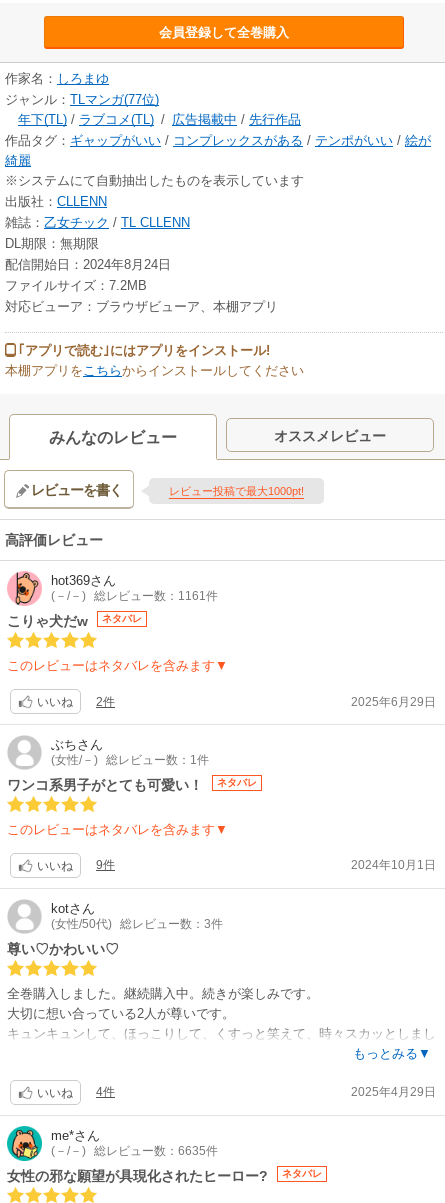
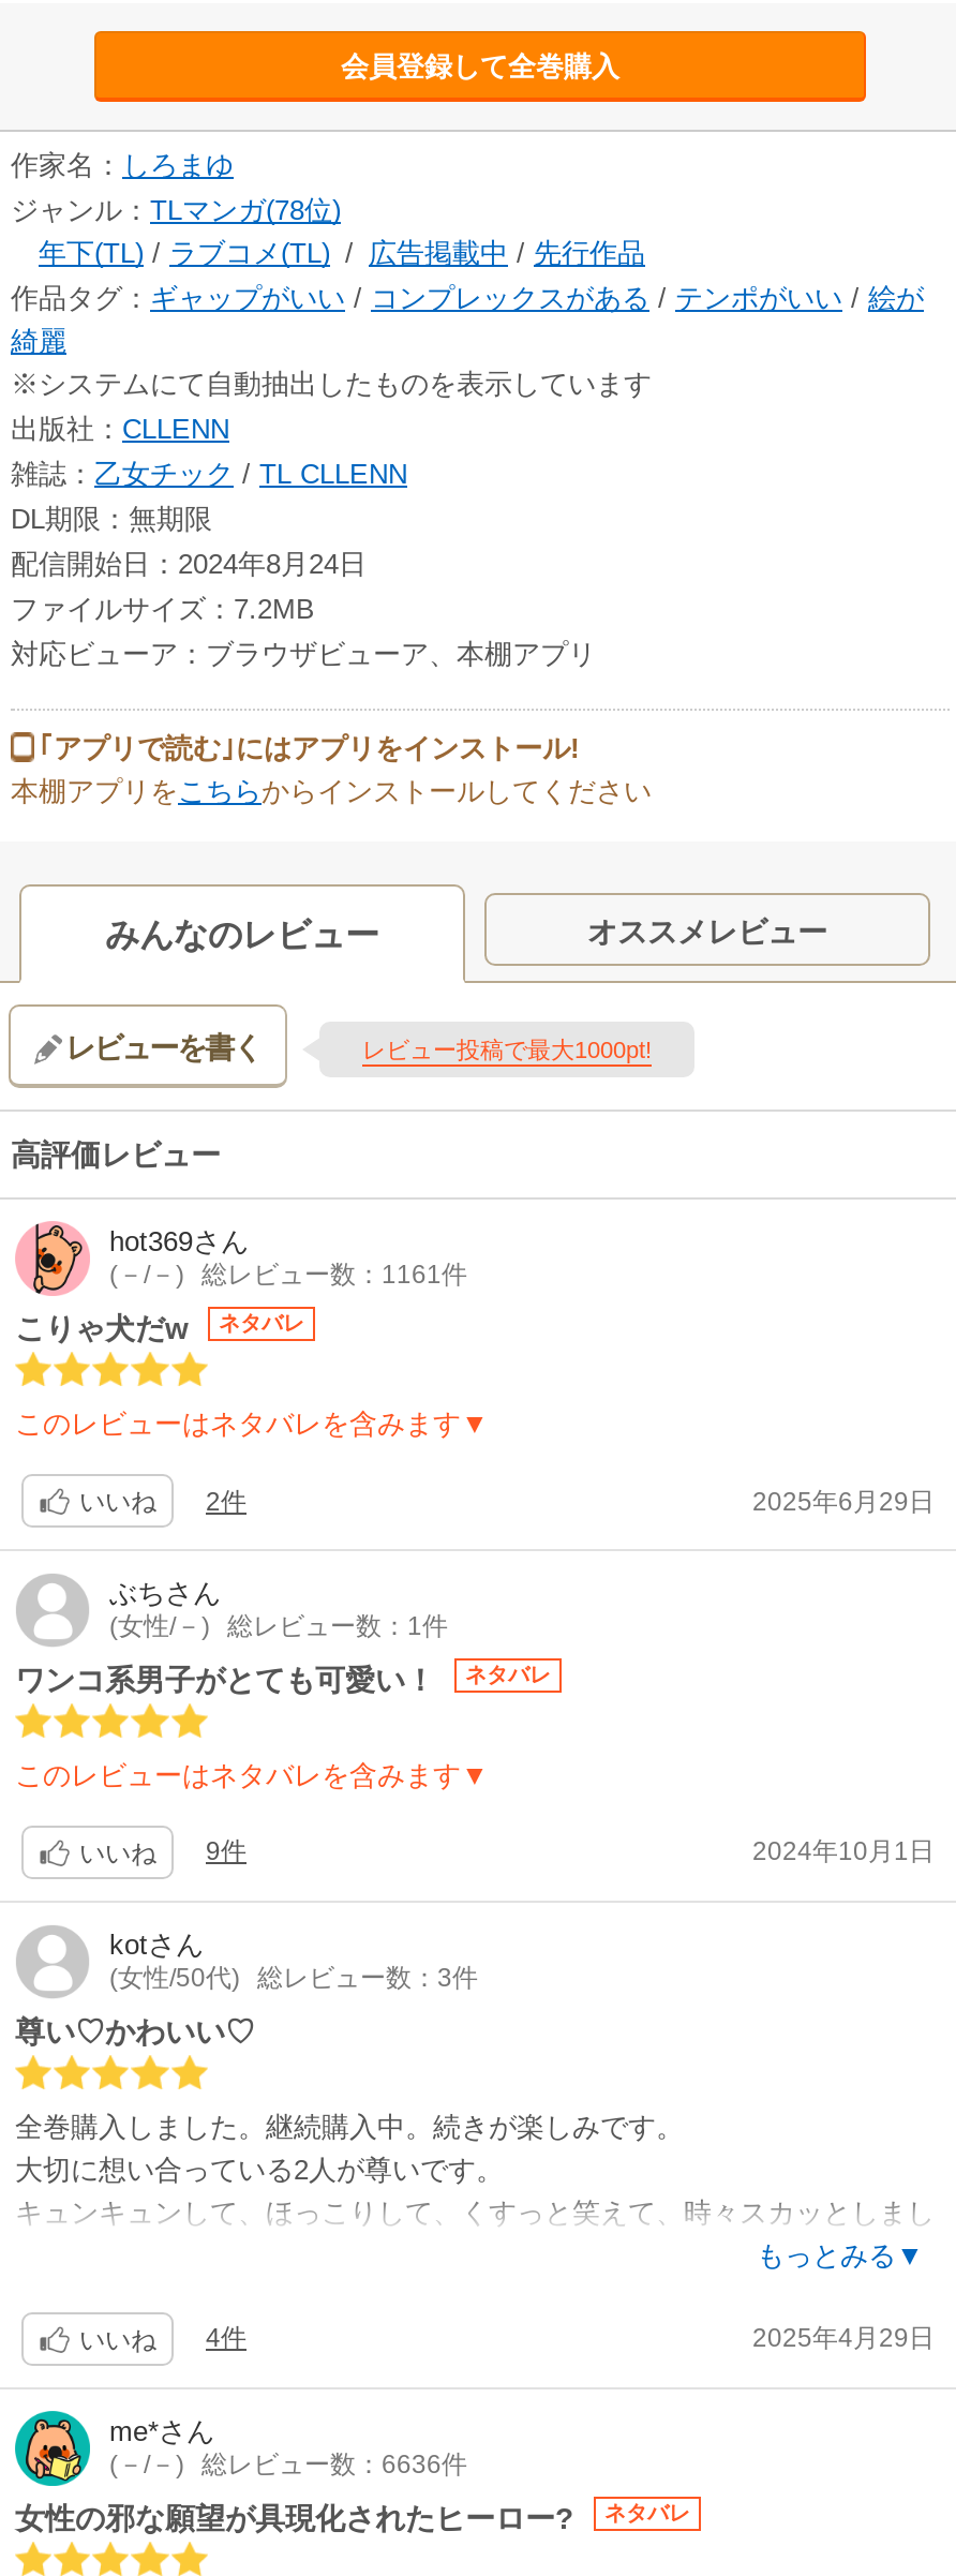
[5,92,159,107] ジャンル：TLマンガ(77位) -> [11,194,341,227] ジャンル：TLマンガ(78位)
[51,1144,218,1158] (－/－) 総レビュー数：6635件 -> [109,2449,467,2479] (－/－) 総レビュー数：6636件

